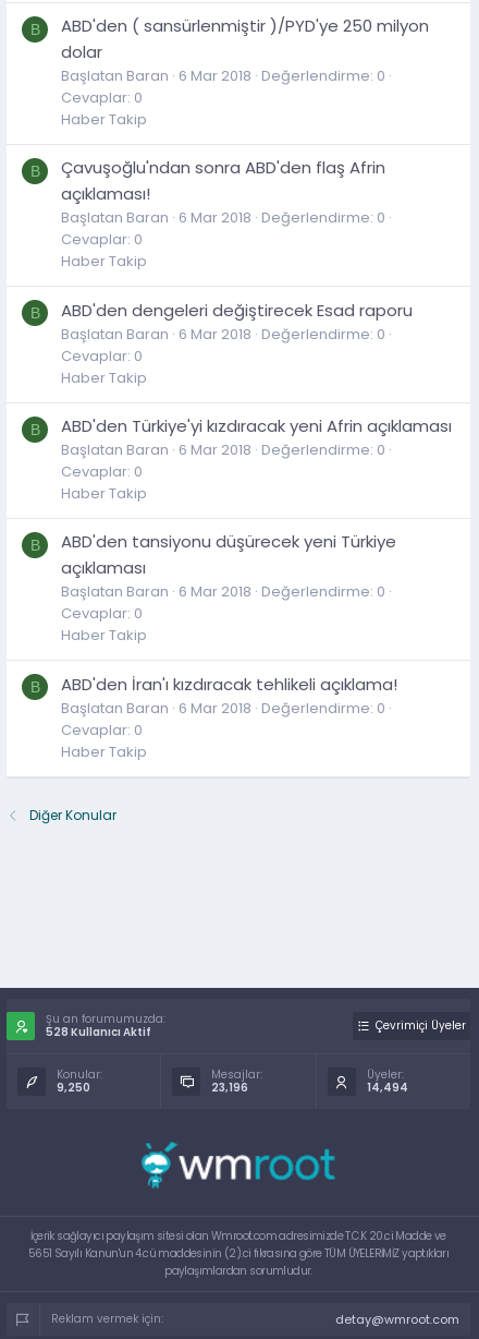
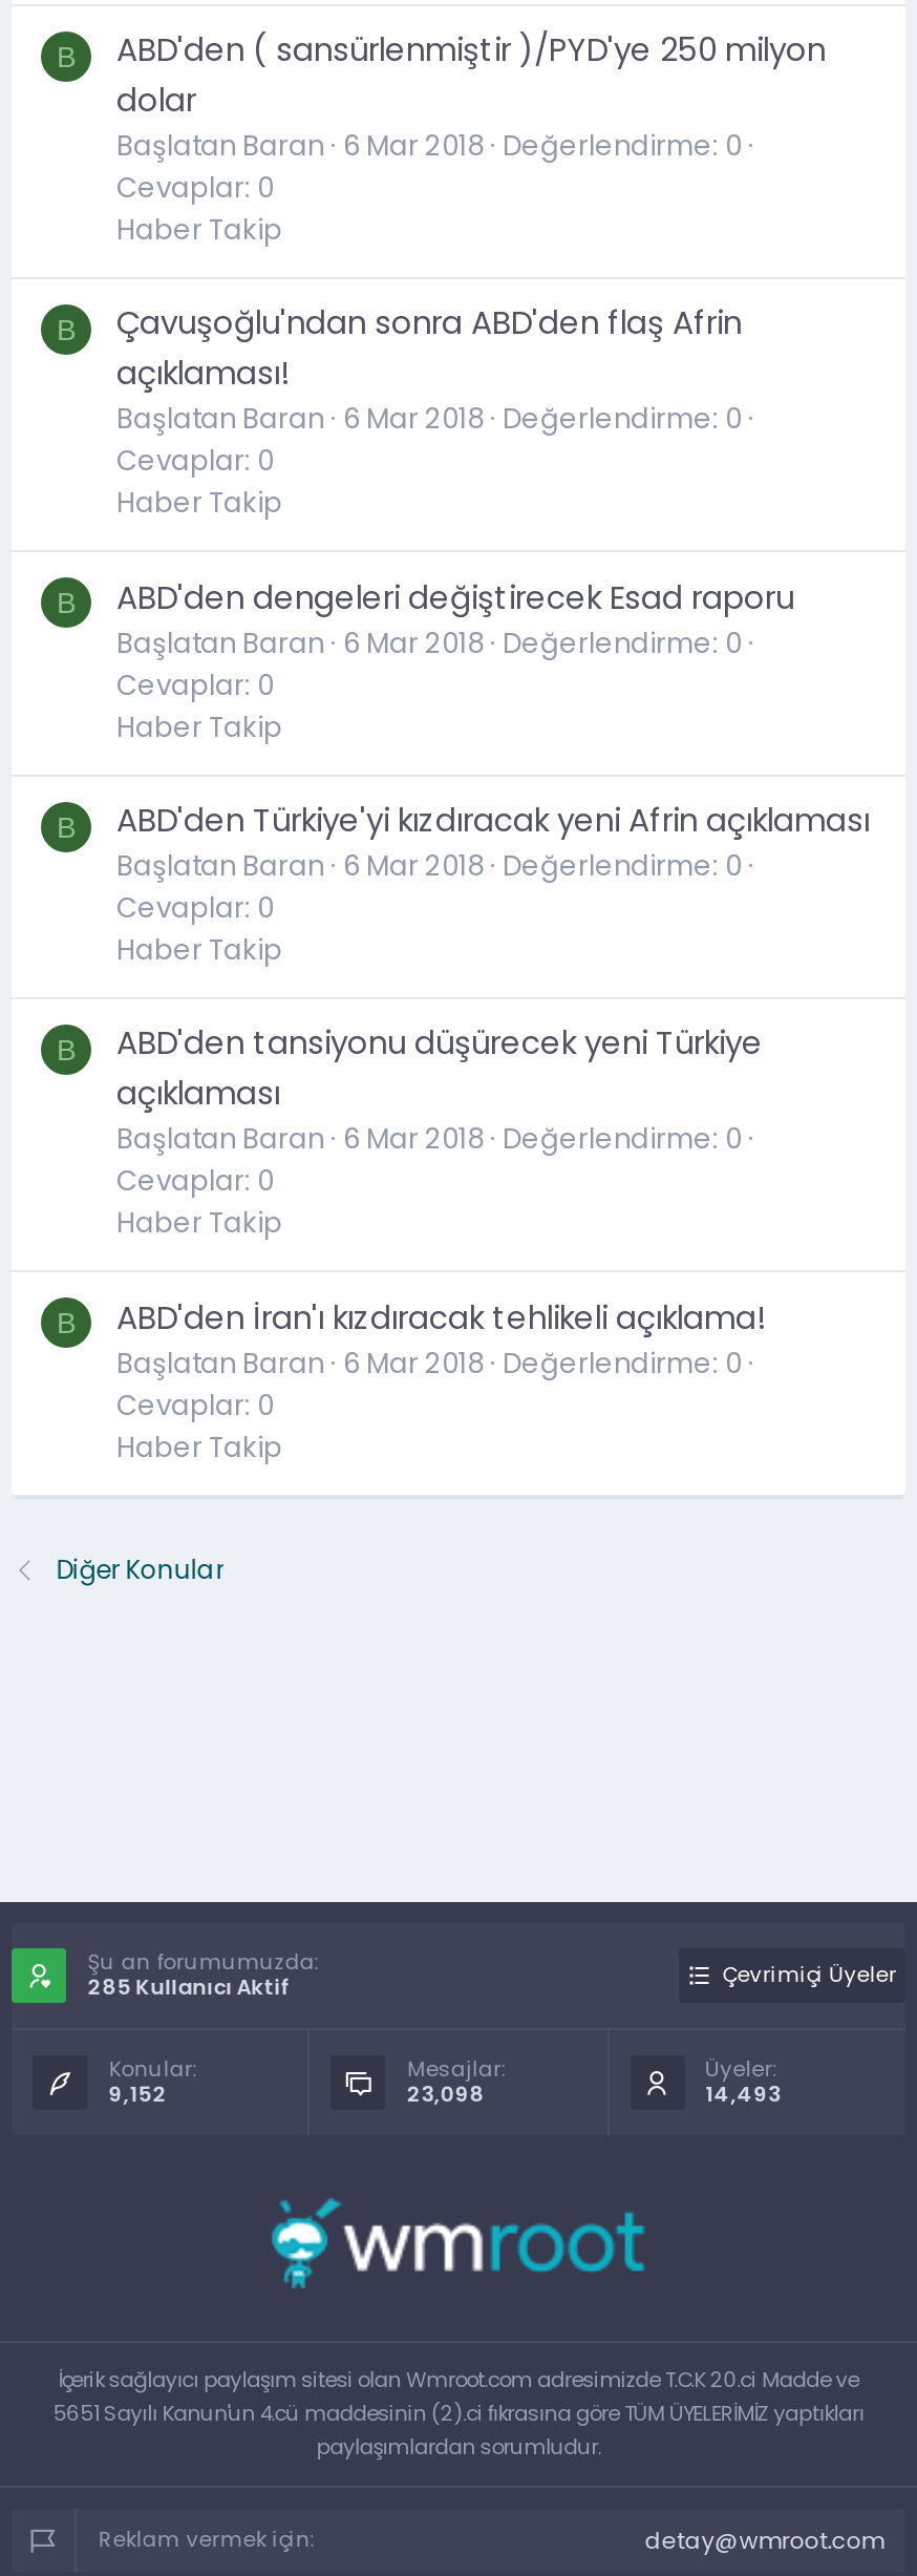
[46,1024,152,1040] 528 Kullanıcı Aktif -> [88,1972,291,2003] 285 Kullanıcı Aktif
[57,1080,91,1096] 9,250 -> [108,2079,167,2110] 9,152
[212,1080,249,1096] 23,196 -> [407,2079,485,2110] 23,098
[366,1080,408,1096] 14,494 -> [705,2079,781,2110] 14,493

